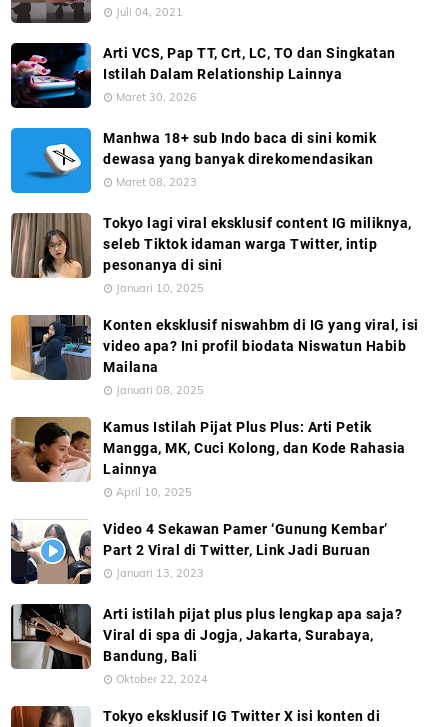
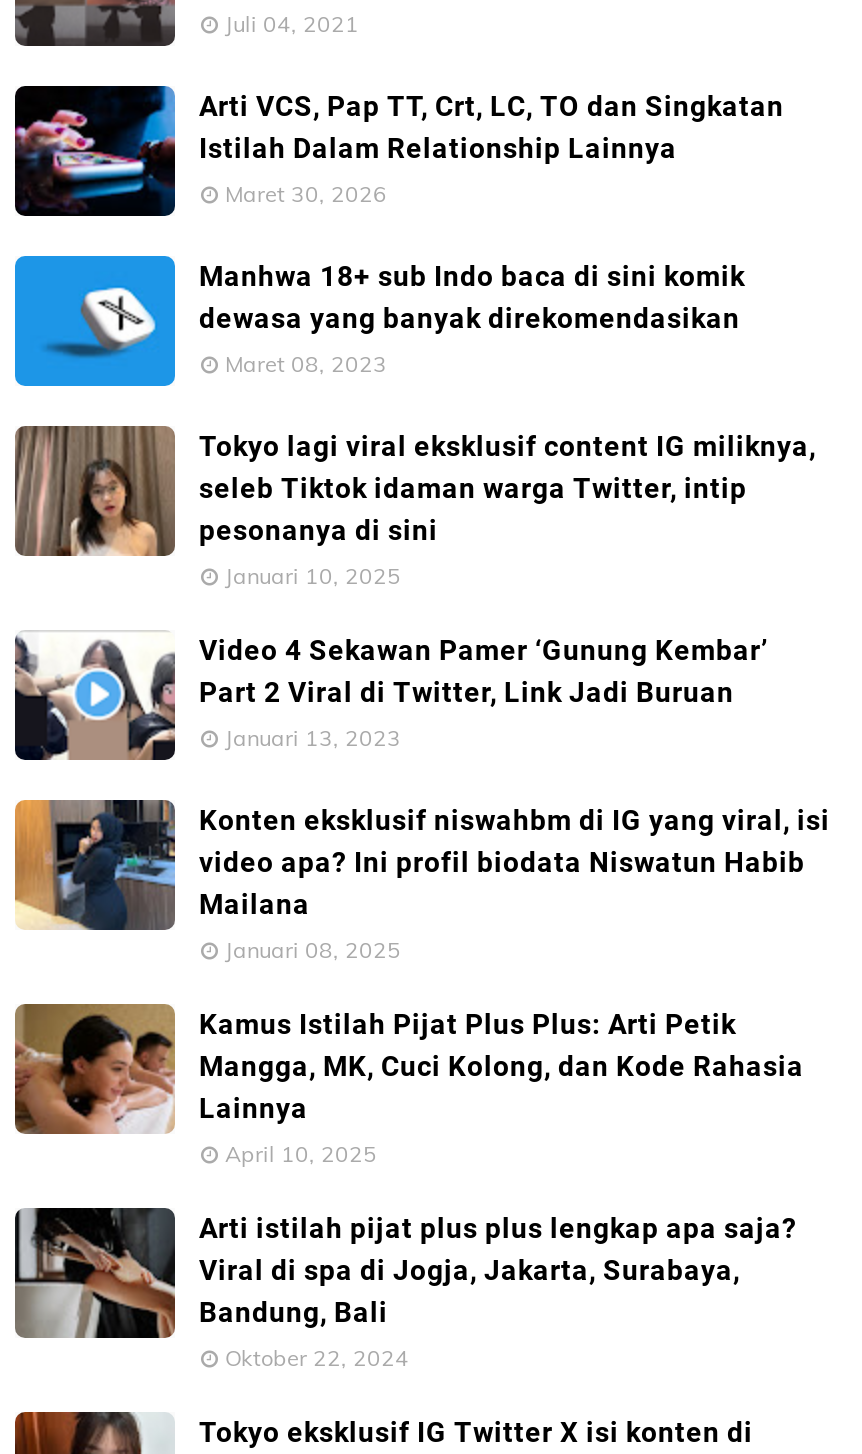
moved [10,314,418,499] -> [13,798,830,1169]: [image] | Konten eksklusif niswahbm di IG yang viral, isi | video apa? Ini profil biodata Niswatun Habib | ... | Lainnya | April 10, 2025
moved [10,519,387,585] -> [13,630,768,762]: [image] | Video 4 Sekawan Pamer ‘Gunung Kembar’ | Part 2 Viral di Twitter, Link Jadi Buruan | Januari 13, 2023

